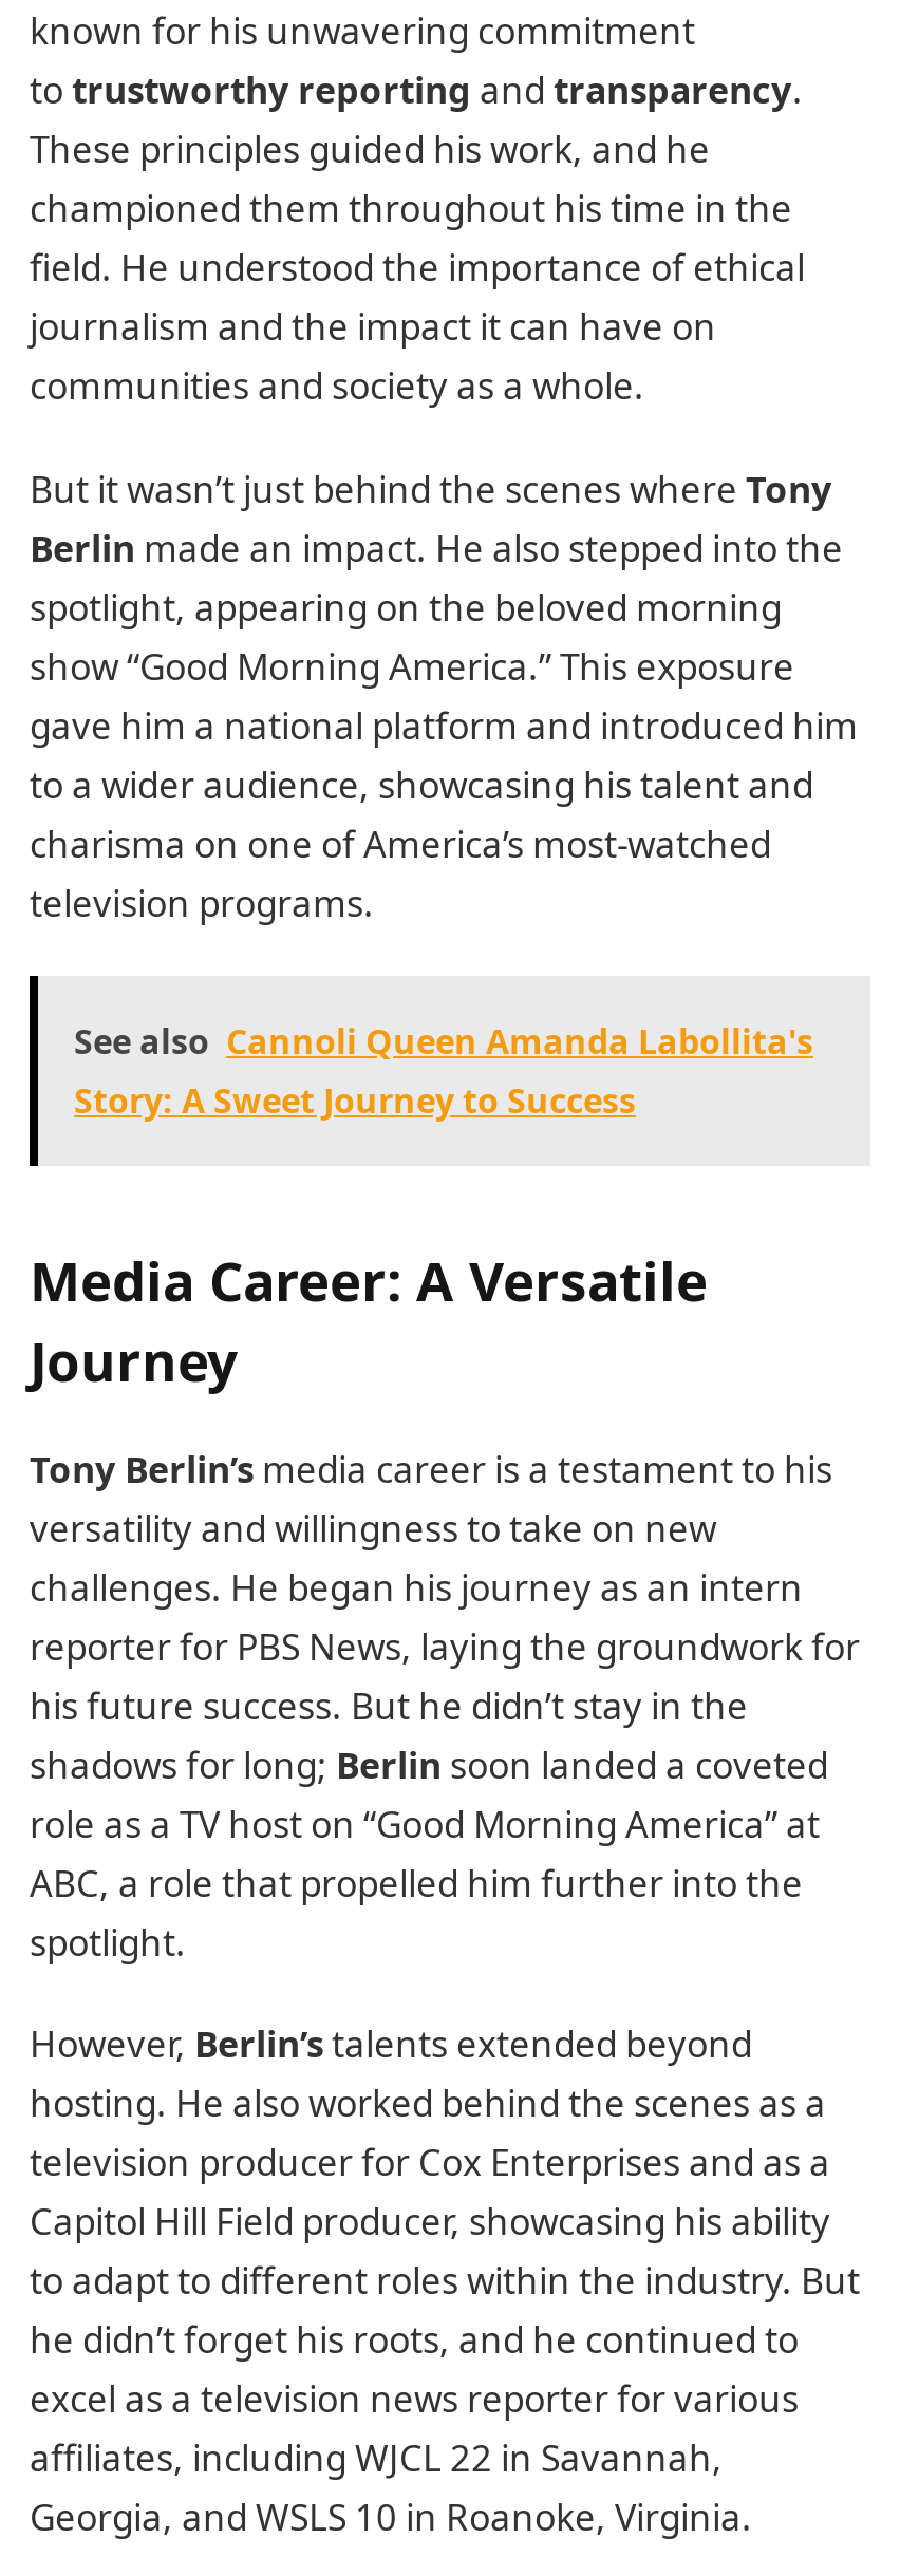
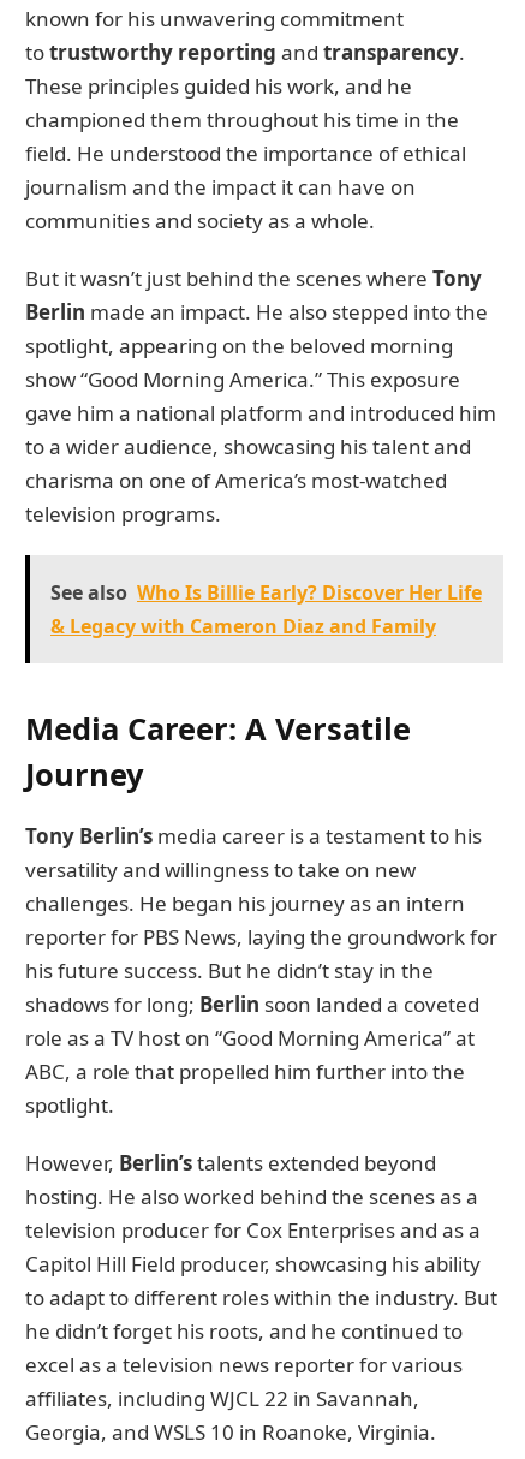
[74,1019,813,1124] See also Cannoli Queen Amanda Labollita's | Story: A Sweet Journey to Success -> [50,580,482,640] See also Who Is Billie Early? Discover Her Life | & Legacy with Cameron Diaz and Family

